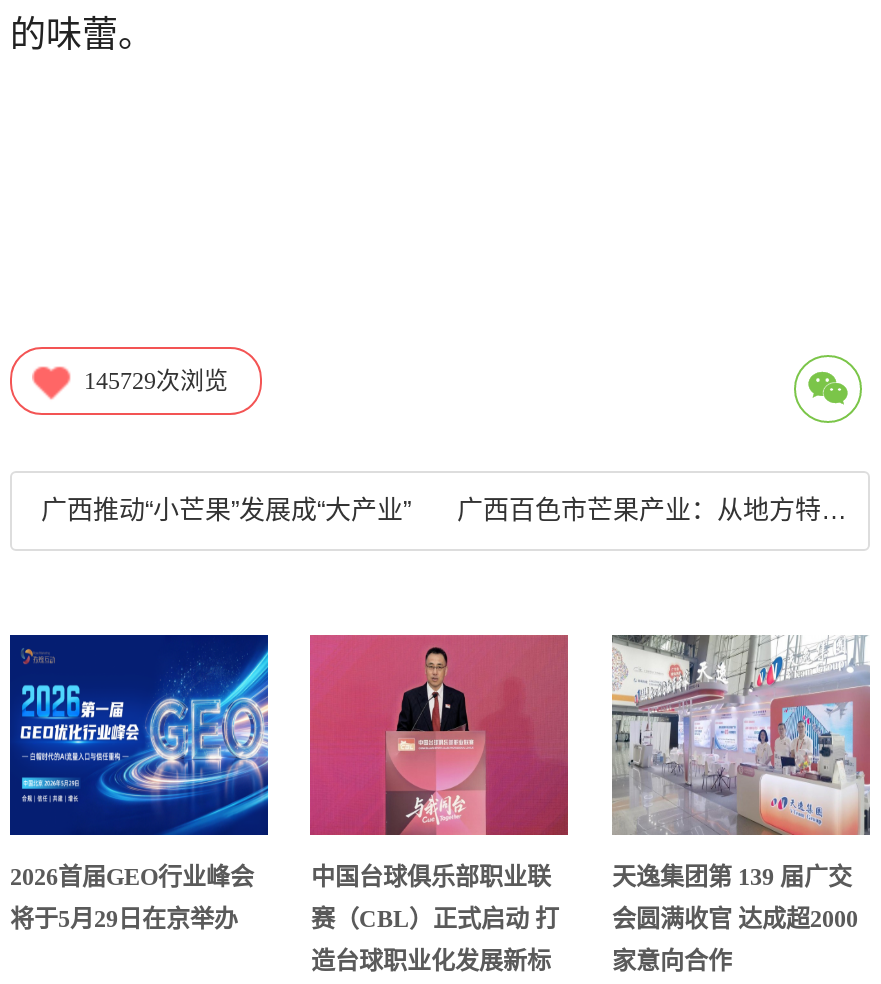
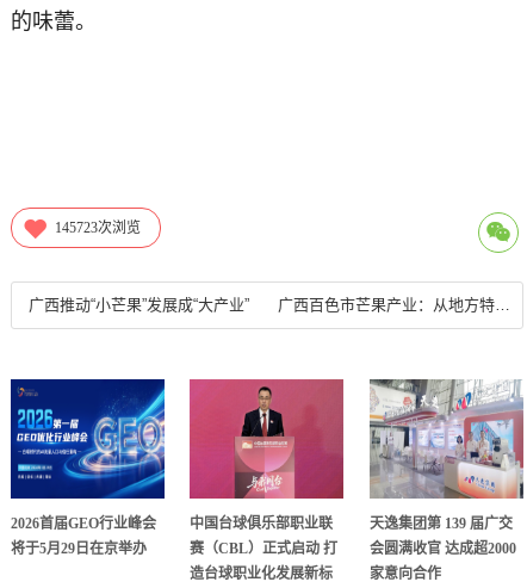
[84,367,228,395] 145729次浏览 -> [55,219,141,236] 145723次浏览

